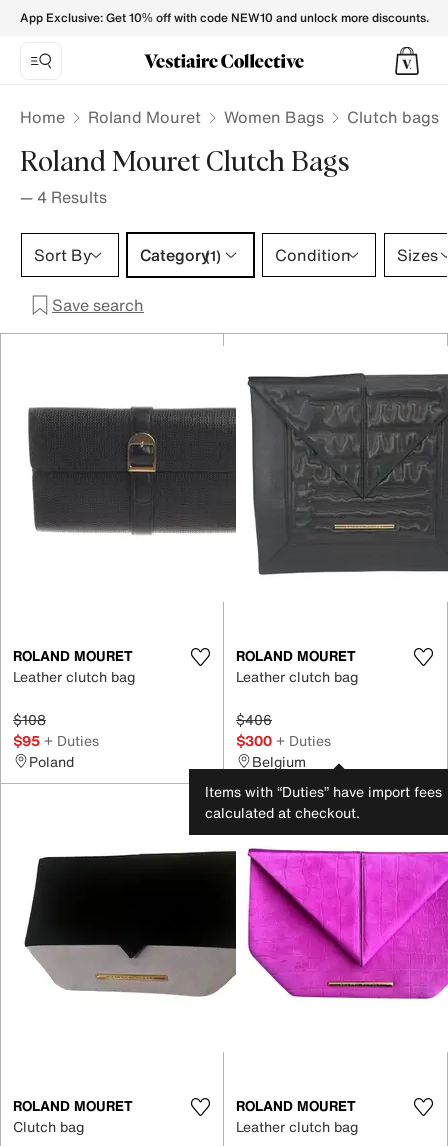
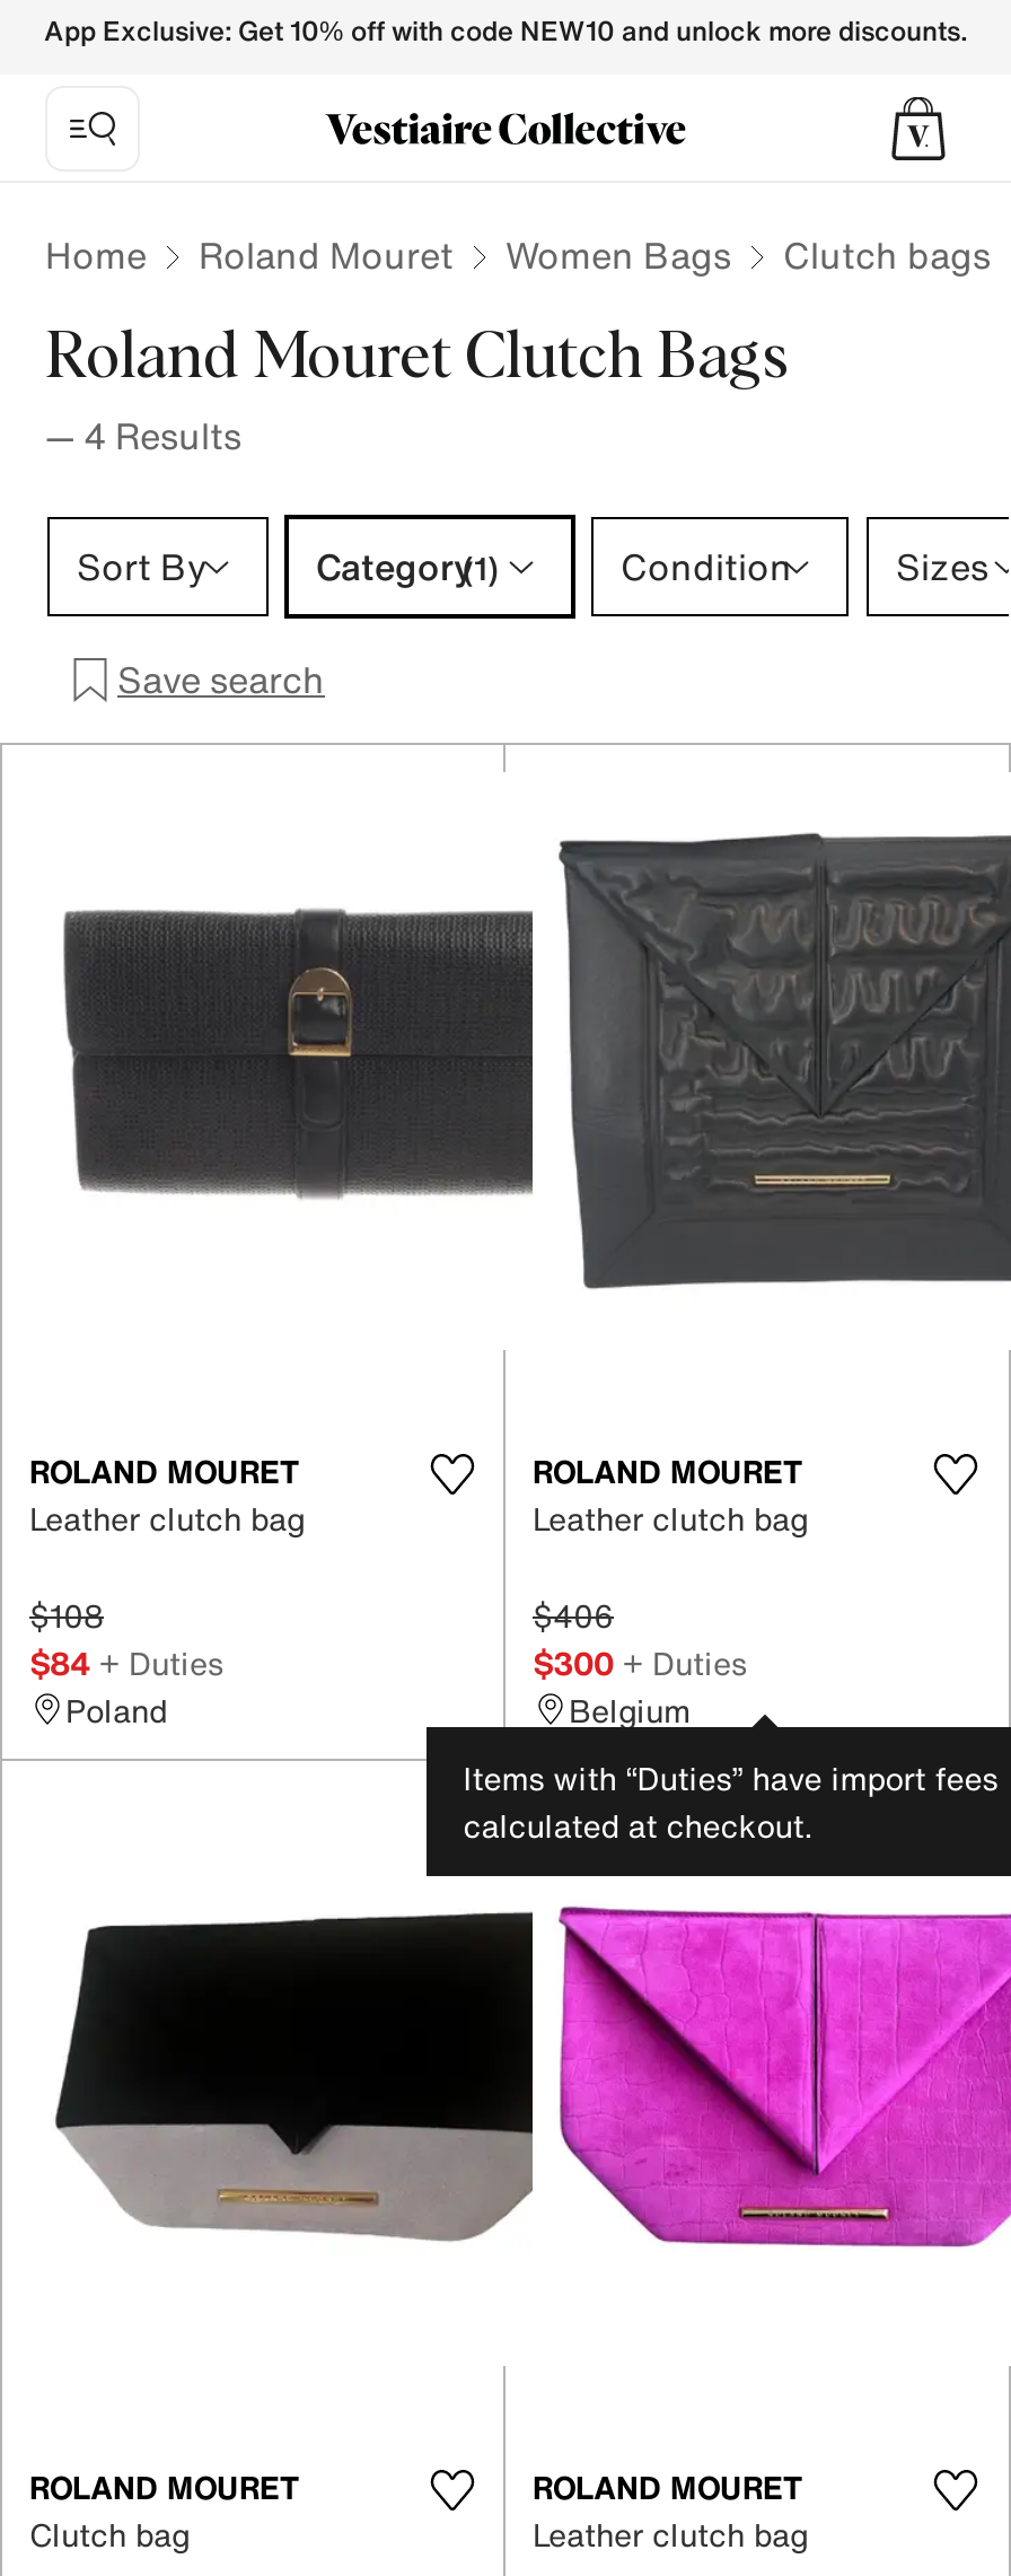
[13,730,99,751] $95 + Duties -> [29,1639,223,1686] $84 + Duties

